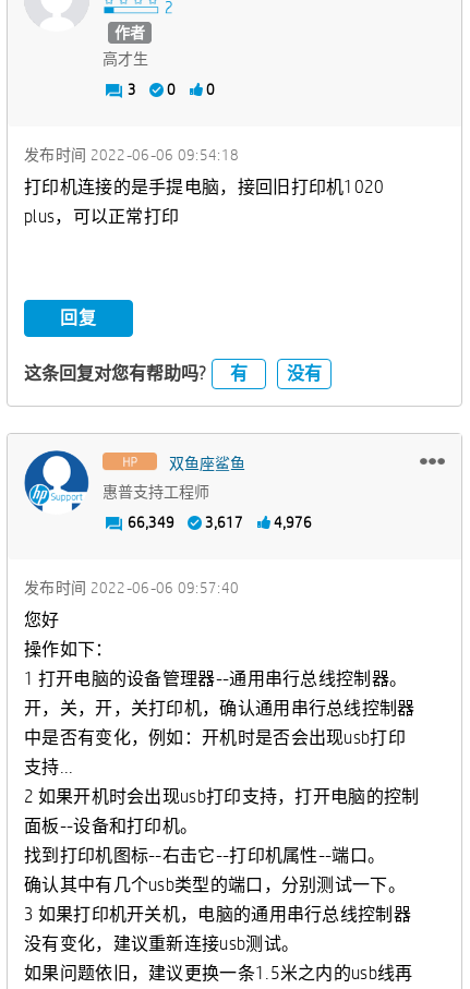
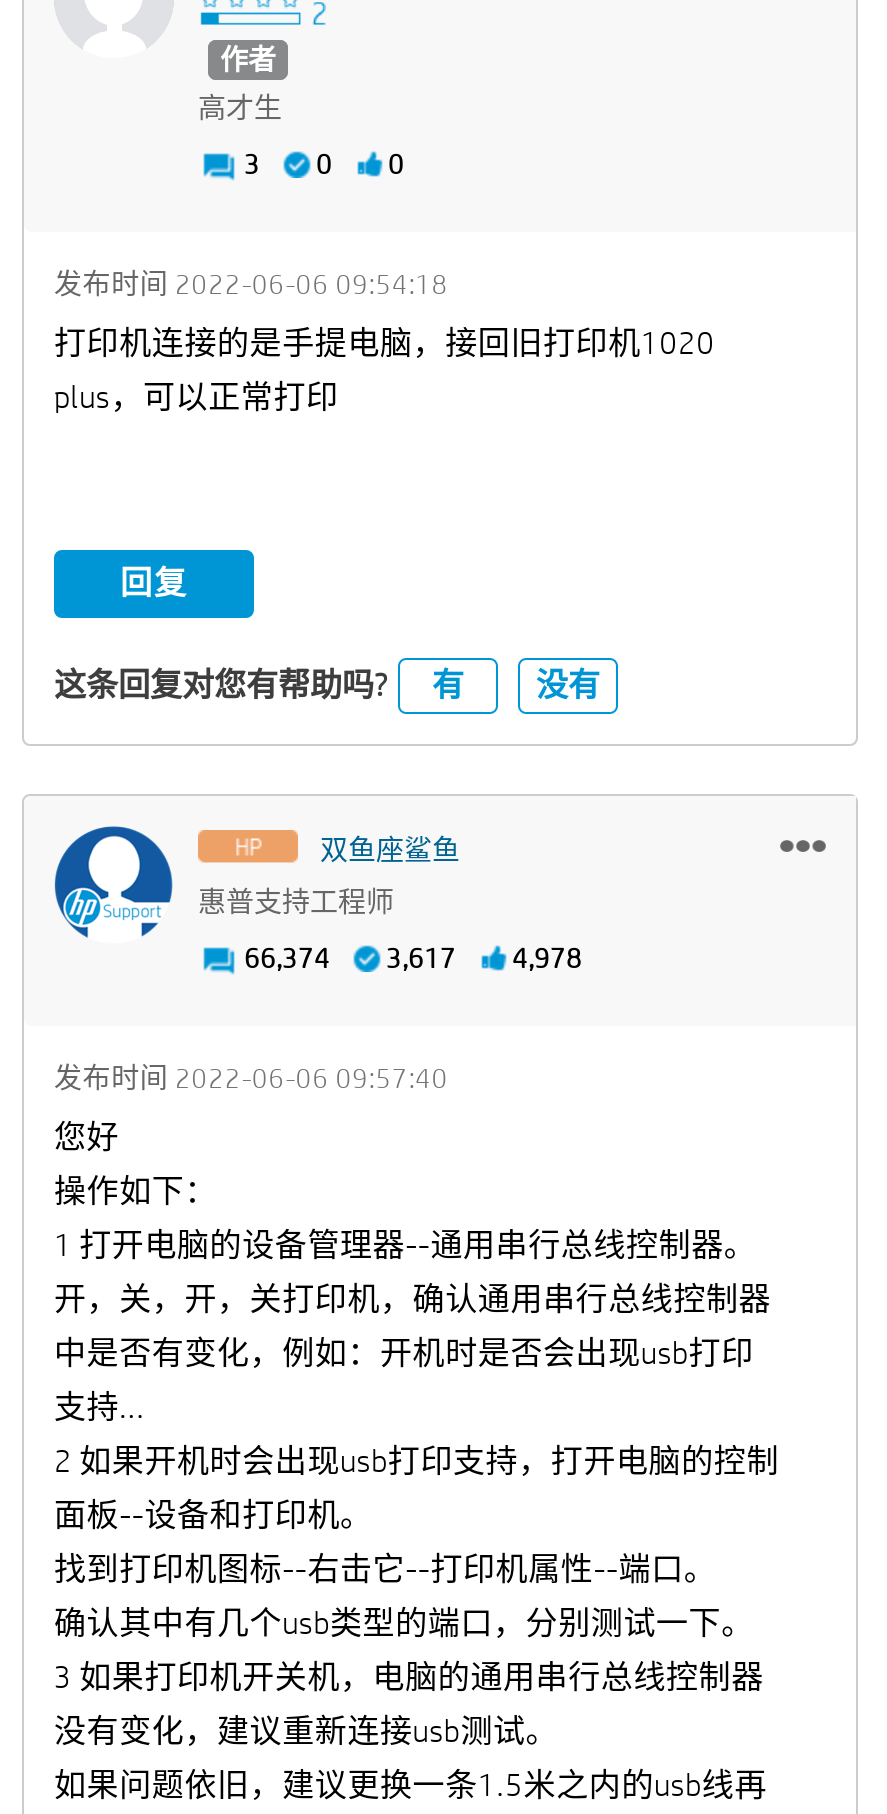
[128,513,178,532] 66,349 -> [244,941,336,977] 66,374
[274,513,312,532] 4,976 -> [512,941,582,977] 4,978

